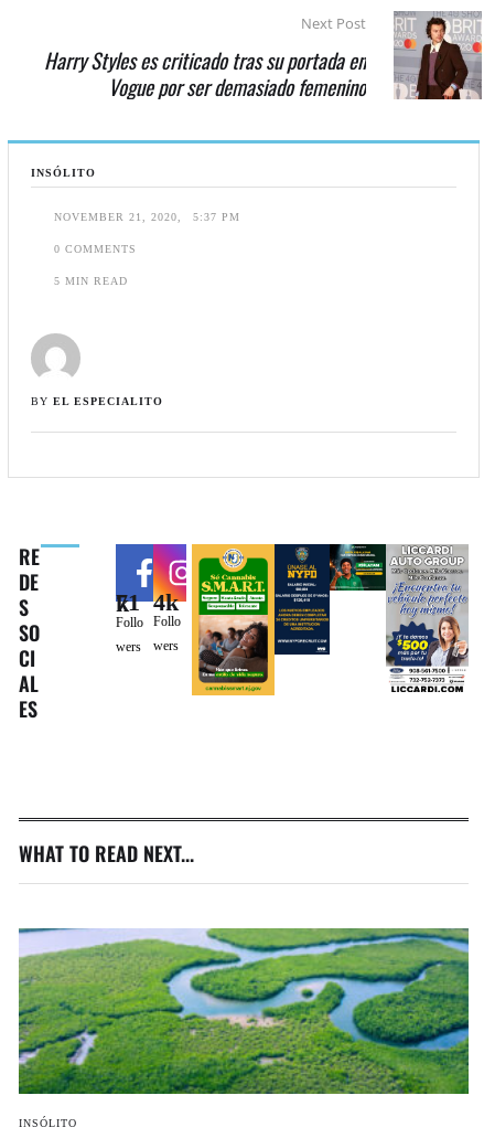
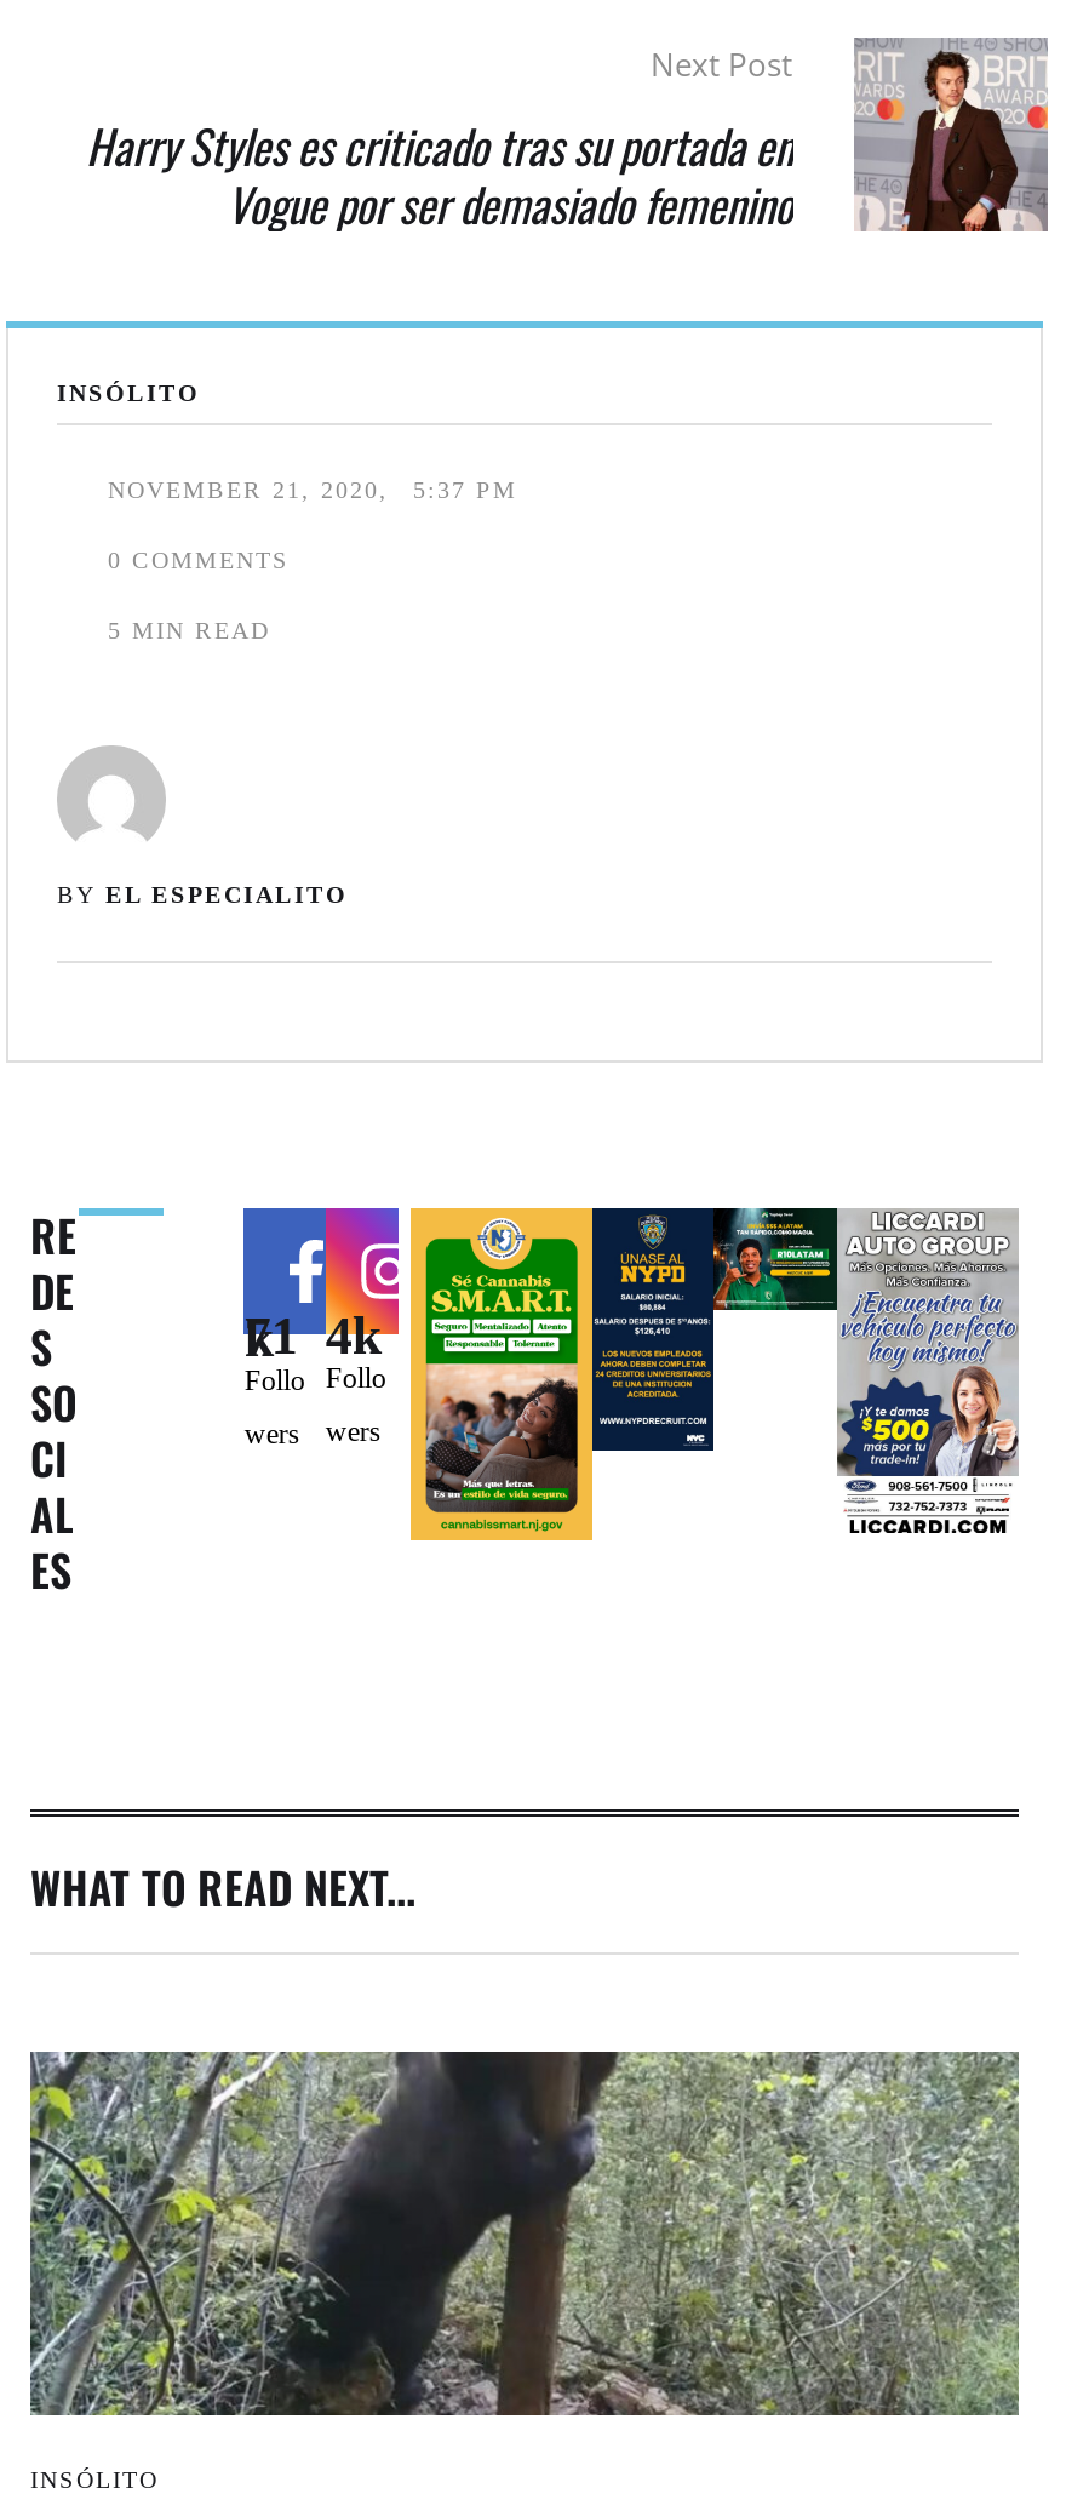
[18,927,470,1095] [image] -> [28,2048,1021,2419] [image]

